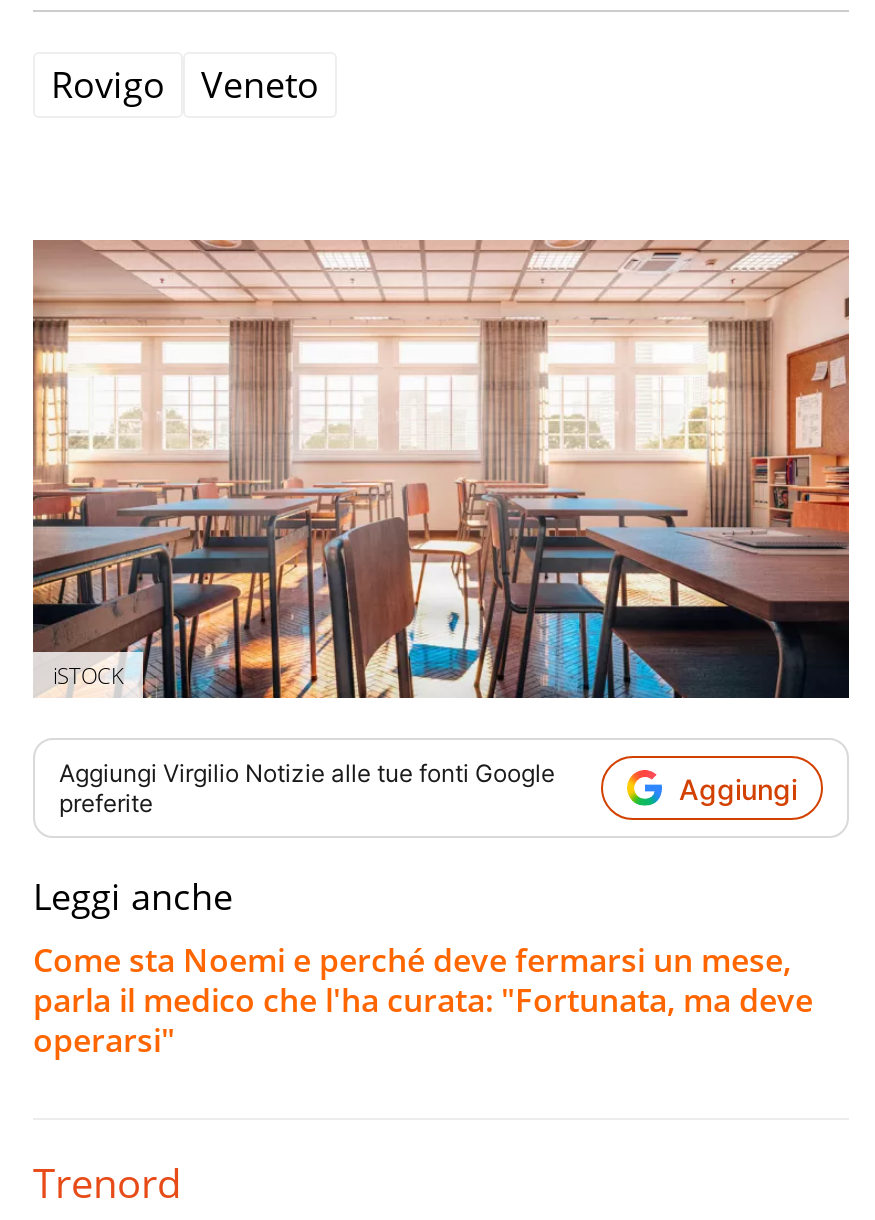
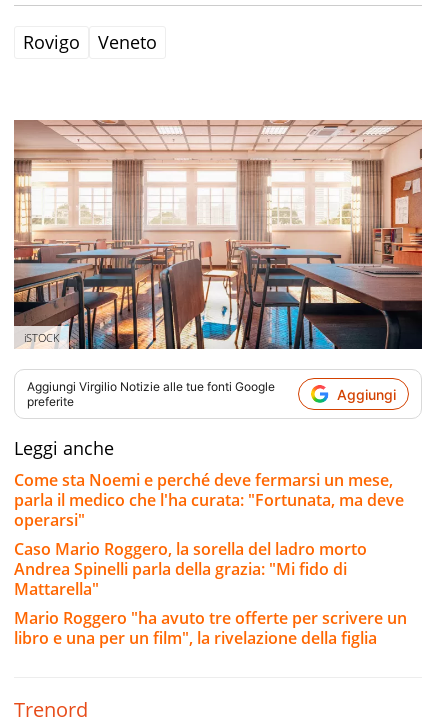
none -> [14,538,407,649] Caso Mario Roggero, la sorella del ladro morto | Andrea Spinelli parla della grazia: "Mi fido di | Mattarella" | Mario Roggero "ha avuto tre offerte per scrivere un | libro e una per un film", la rivelazione della figlia

